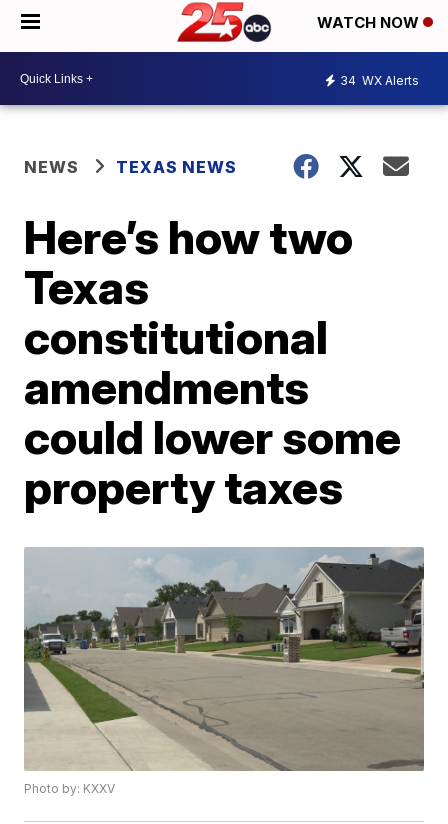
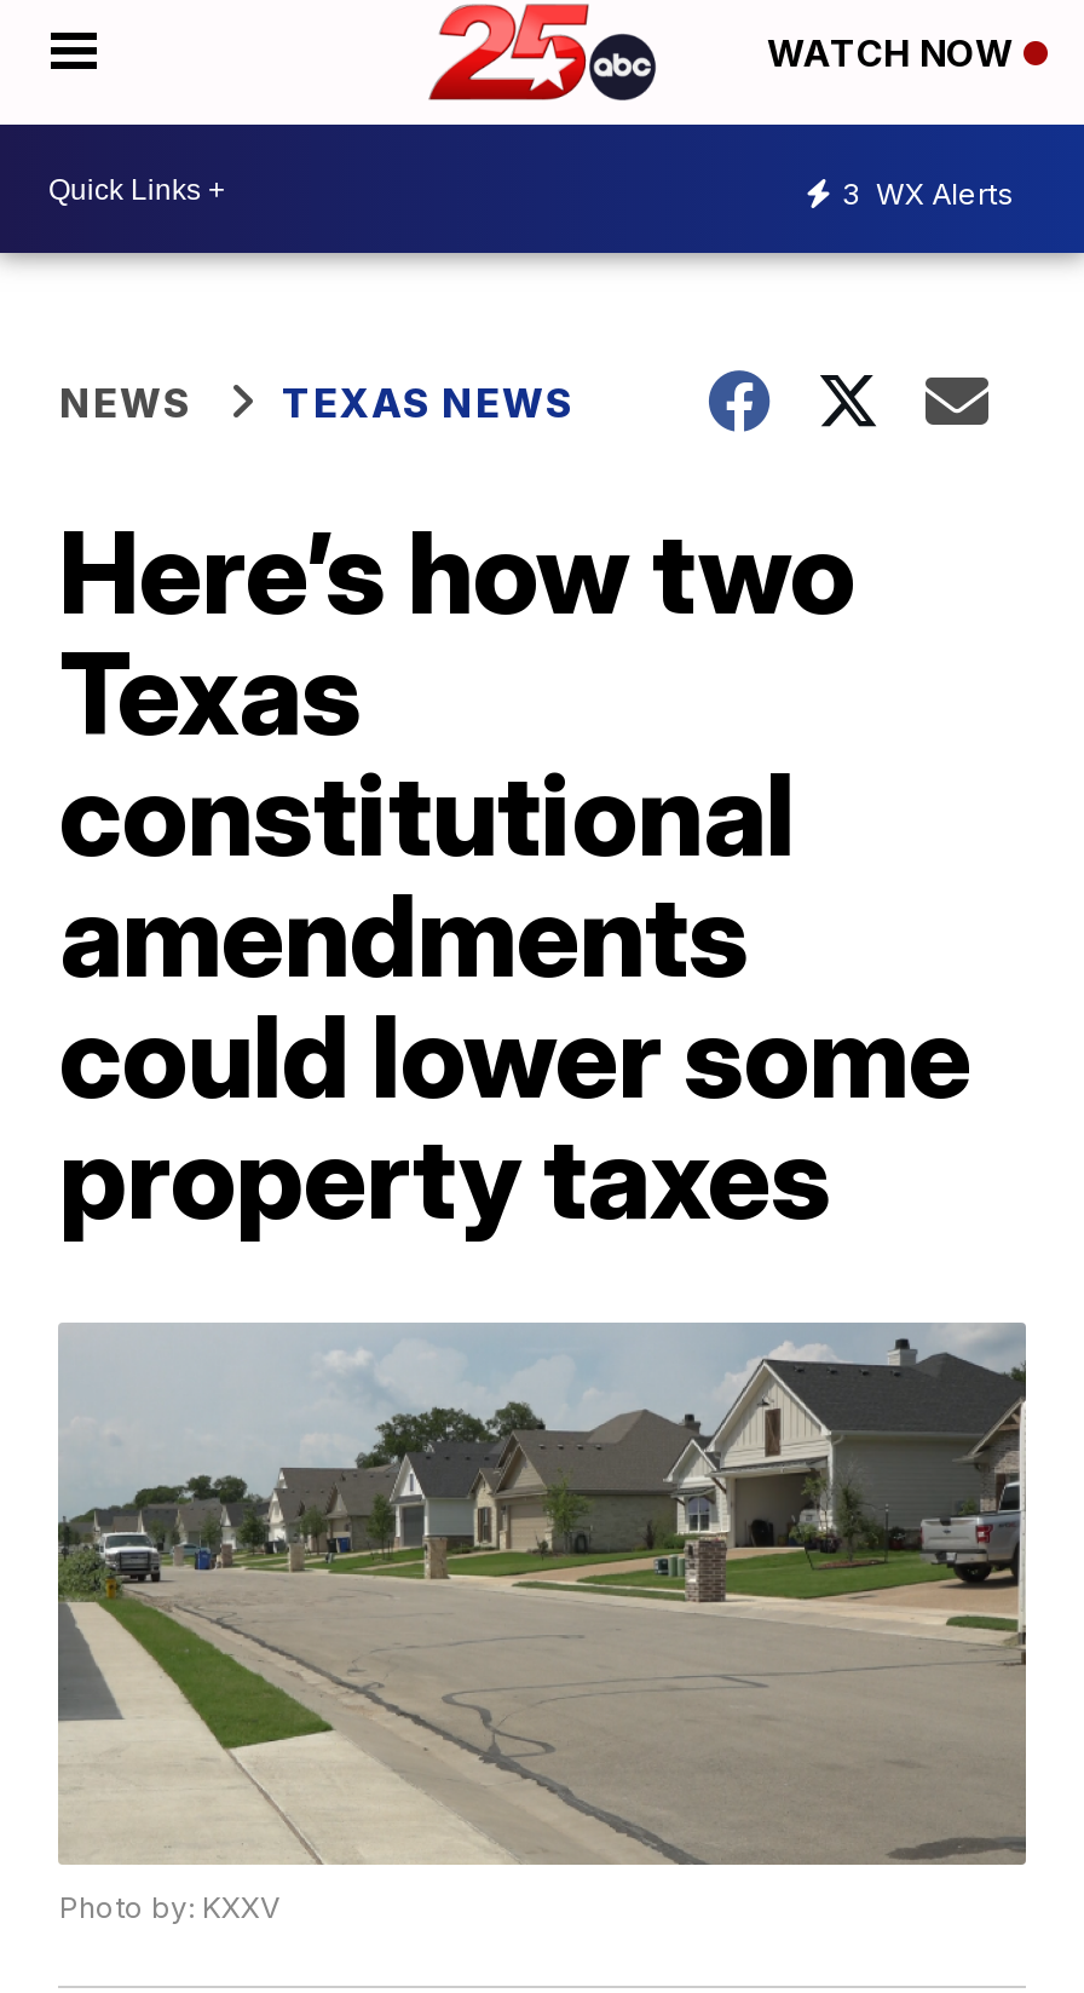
[340,72,419,87] 34 WX Alerts -> [842,174,1014,211] 3 WX Alerts

